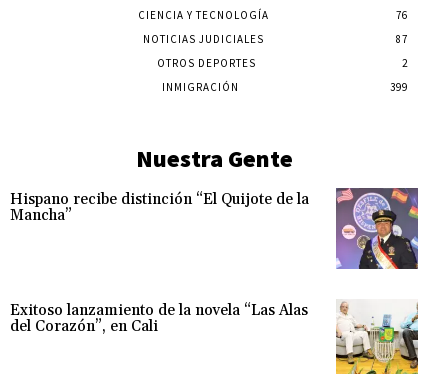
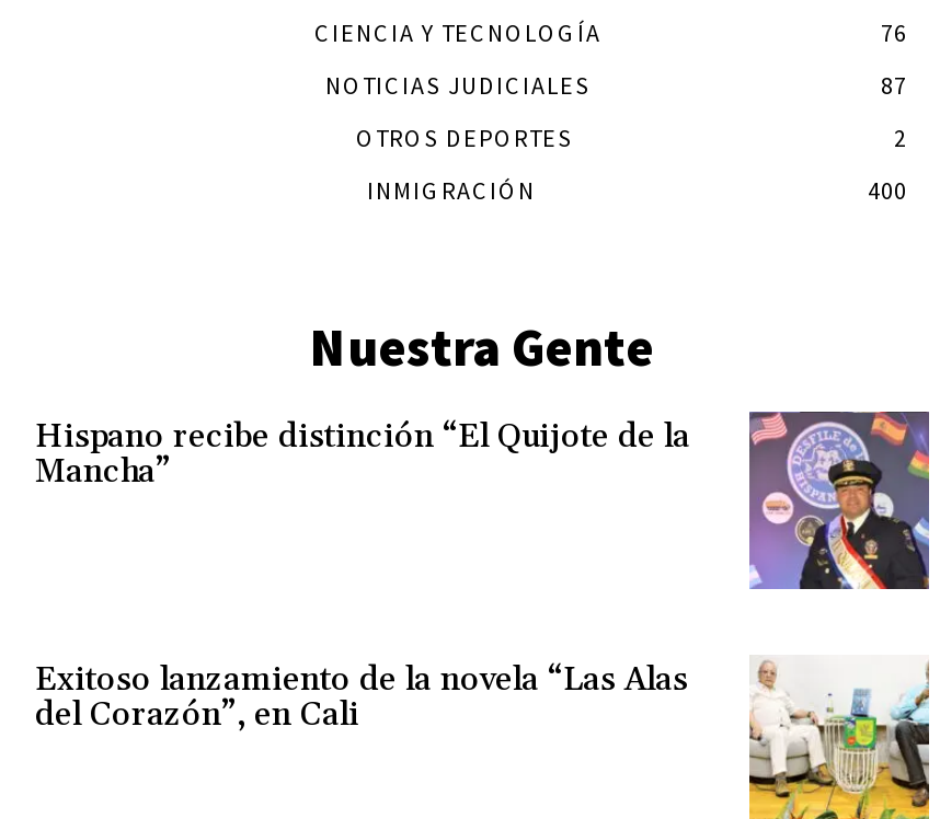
[390,80,408,94] 399 -> [868,174,907,205] 400

